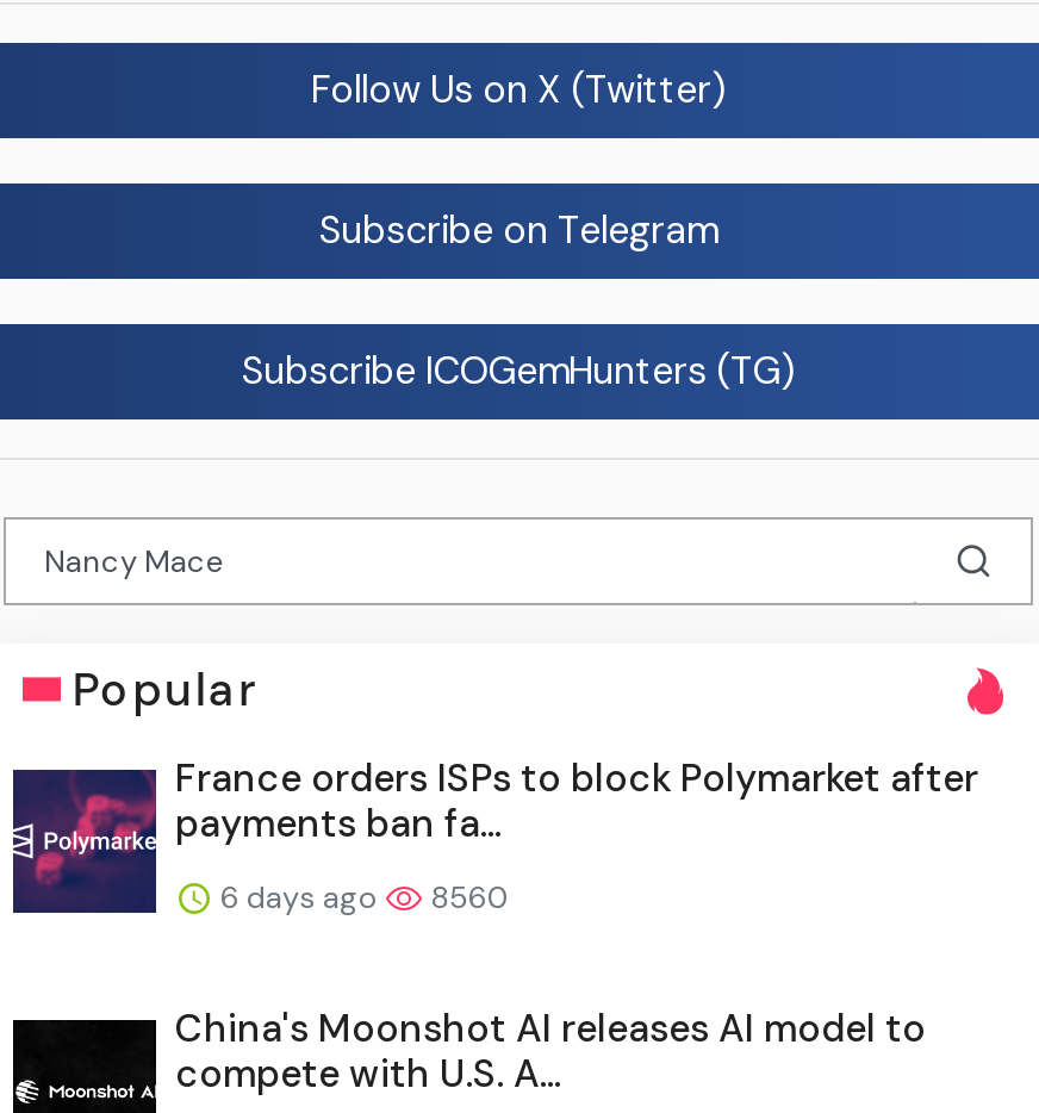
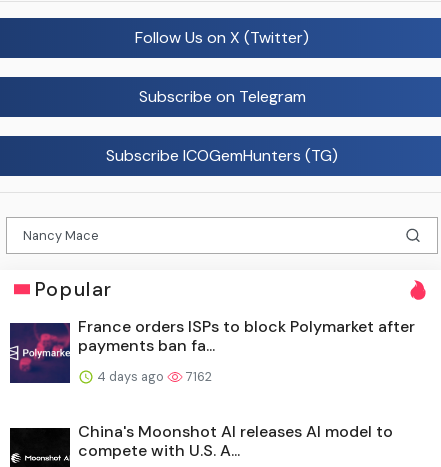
[213,876,385,917] 6 days ago -> [94,368,167,385] 4 days ago
[423,876,509,917] 8560 -> [183,368,212,385] 7162

